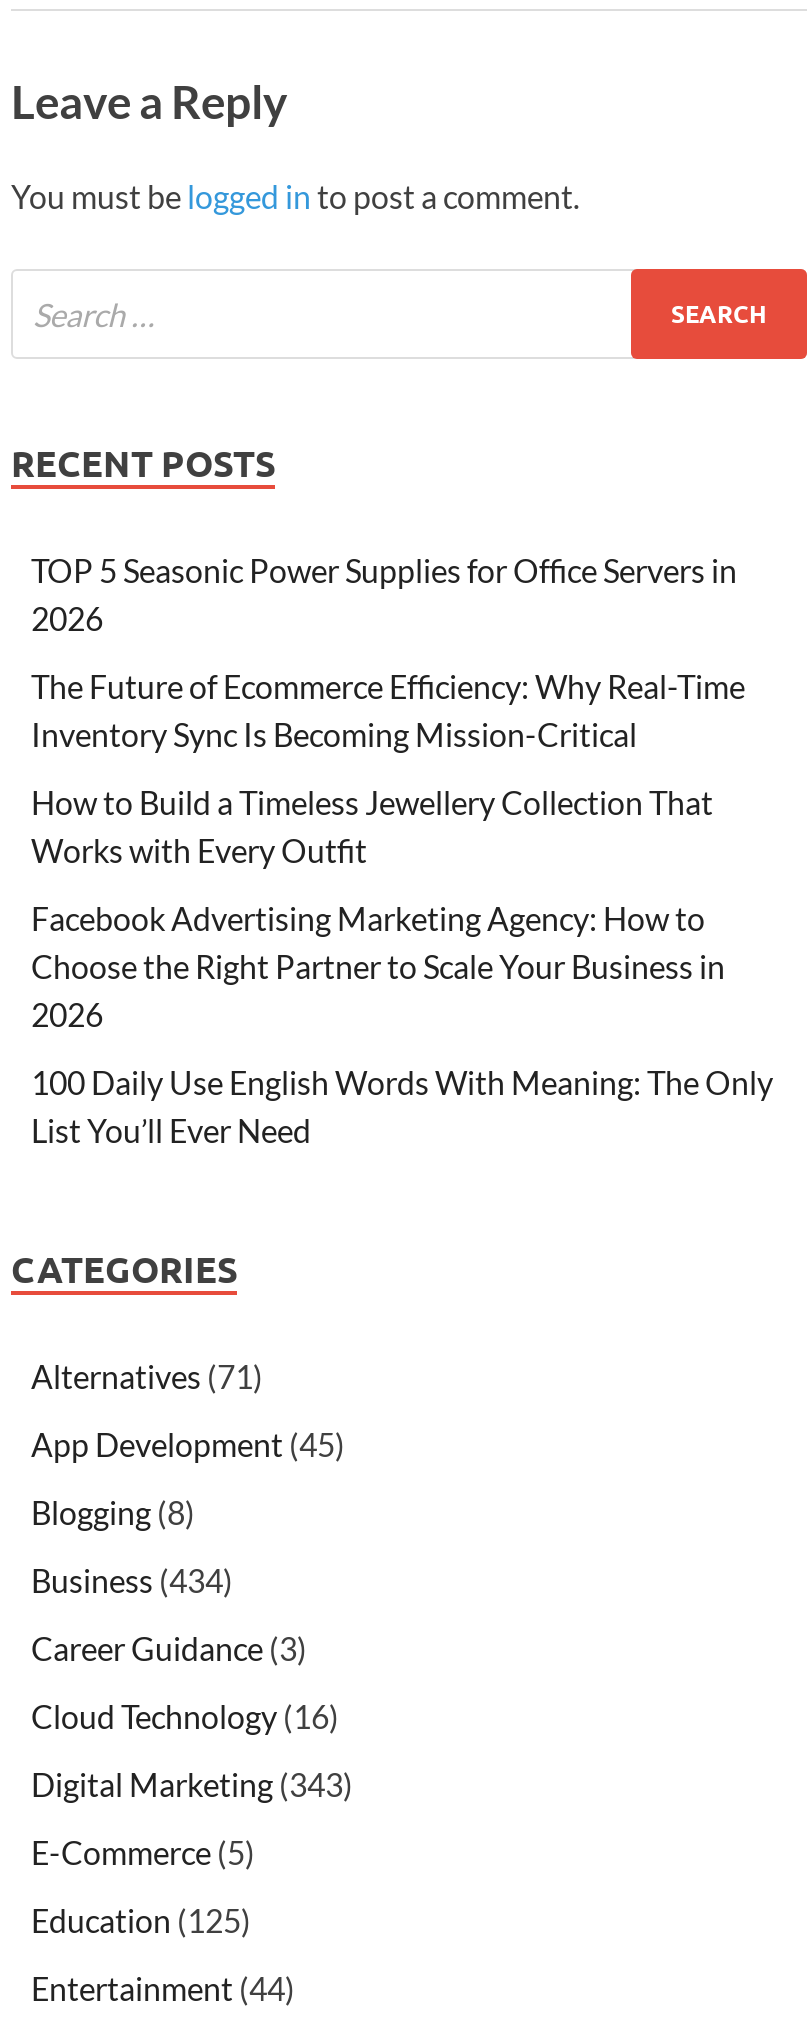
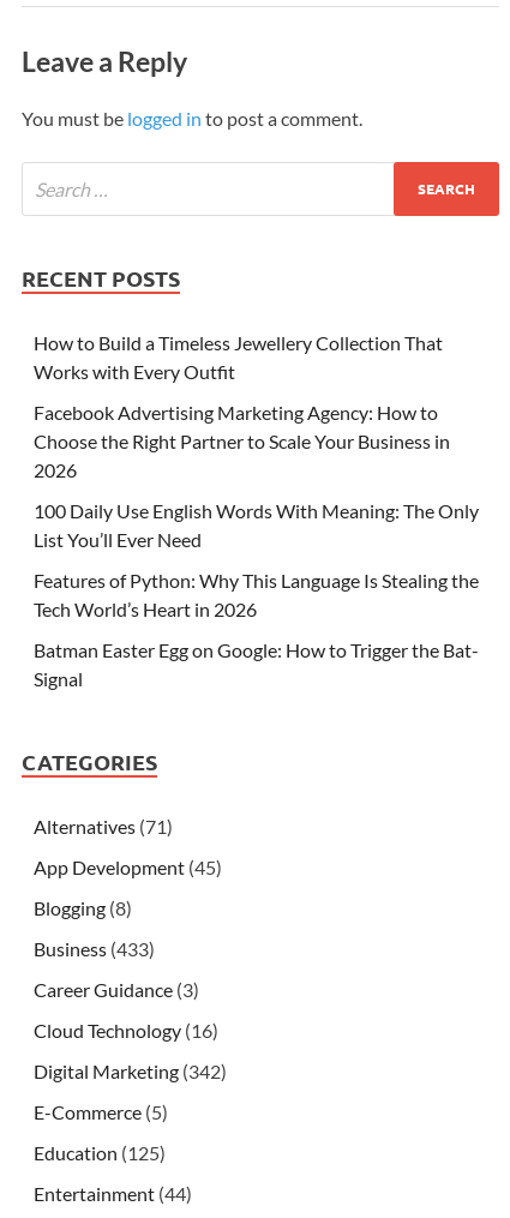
[31,551,745,753] TOP 5 Seasonic Power Supplies for Office Servers in | 2026 | The Future of Ecommerce Efficiency: Why Real-Time | Inventory Sync Is Becoming Mission-Critical -> none
moved [31,783,773,1149] -> [34,331,479,551]: How to Build a Timeless Jewellery Collection That | Works with Every Outfit | Facebook Advertising Marketing Agency: How to | Choose the Right Partner to Scale Your Business in | 2026 | 100 Daily Use English Words With Meaning: The Only | List You’ll Ever Need
none -> [34,569,479,690] Features of Python: Why This Language Is Stealing the | Tech World’s Heart in 2026 | Batman Easter Egg on Google: How to Trigger the Bat- | Signal
[31,1561,233,1599] Business (434) -> [34,937,155,960] Business (433)
[31,1765,353,1803] Digital Marketing (343) -> [34,1059,227,1082] Digital Marketing (342)

